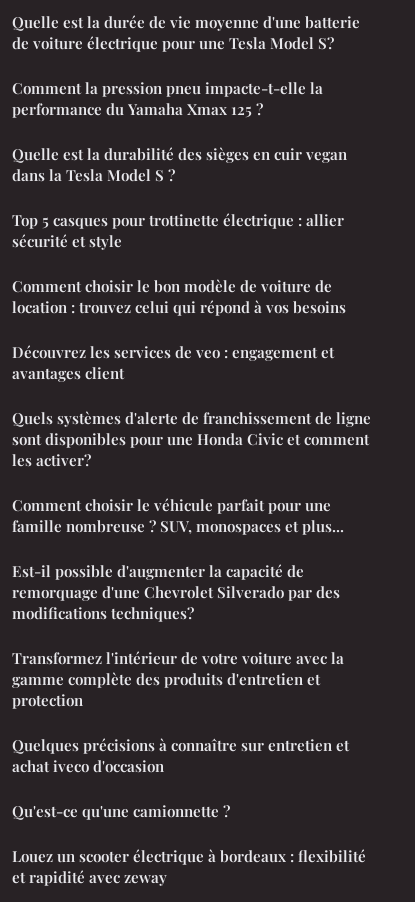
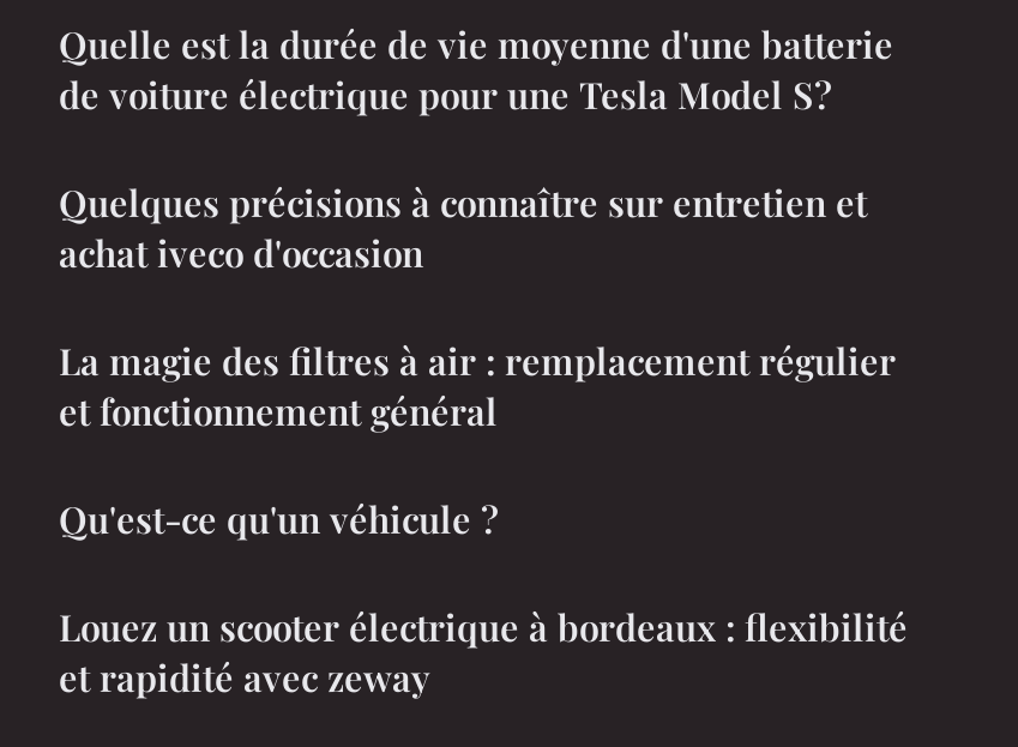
[12,78,371,710] Comment la pression pneu impacte-t-elle la | performance du Yamaha Xmax 125 ? | Quelle est la durabilité des sièges en cuir vegan | dans la Tesla Model S ? | Top 5 casques pour trottinette électrique : allier | sécurité et style | Comment choisir le bon modèle de voiture de | location : trouvez celui qui répond à vos besoins | Découvrez les services de veo : engagement et | avantages client | Quels systèmes d'alerte de franchissement de ligne | sont disponibles pour une Honda Civic et comment | les activer? | Comment choisir le véhicule parfait pour une | famille nombreuse ? SUV, monospaces et plus... | Est-il possible d'augmenter la capacité de | remorquage d'une Chevrolet Silverado par des | modifications techniques? | Transformez l'intérieur de votre voiture avec la | gamme complète des produits d'entretien et | protection -> none
moved [12,735,349,776] -> [59,180,867,278]: Quelques précisions à connaître sur entretien et | achat iveco d'occasion
[12,801,230,821] Qu'est-ce qu'une camionnette ? -> [59,338,896,544] La magie des filtres à air : remplacement régulier | et fonctionnement général | Qu'est-ce qu'un véhicule ?

